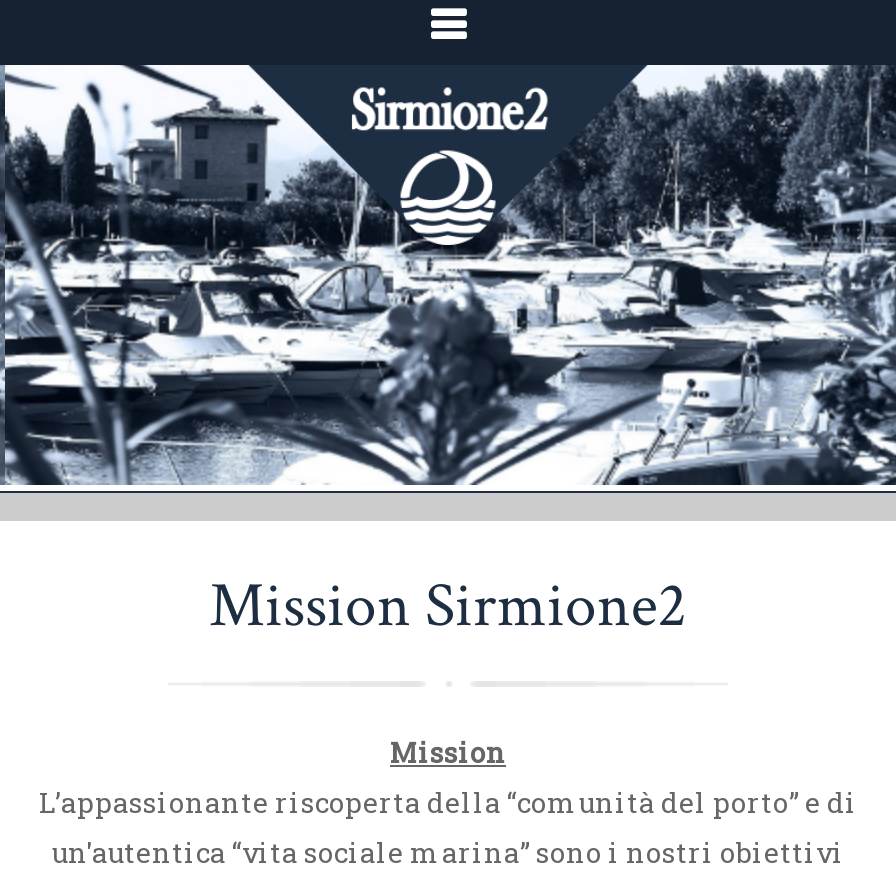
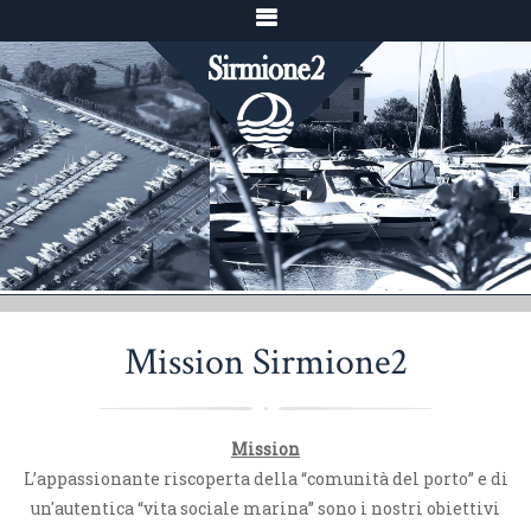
[6,63,890,487] [image] -> [4,40,527,292] [image]

